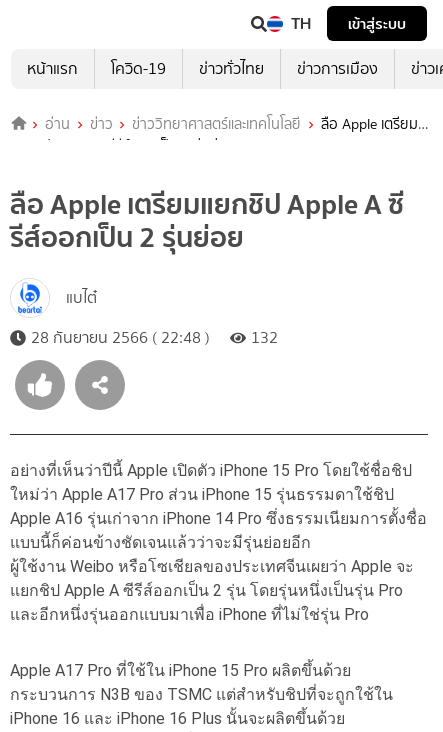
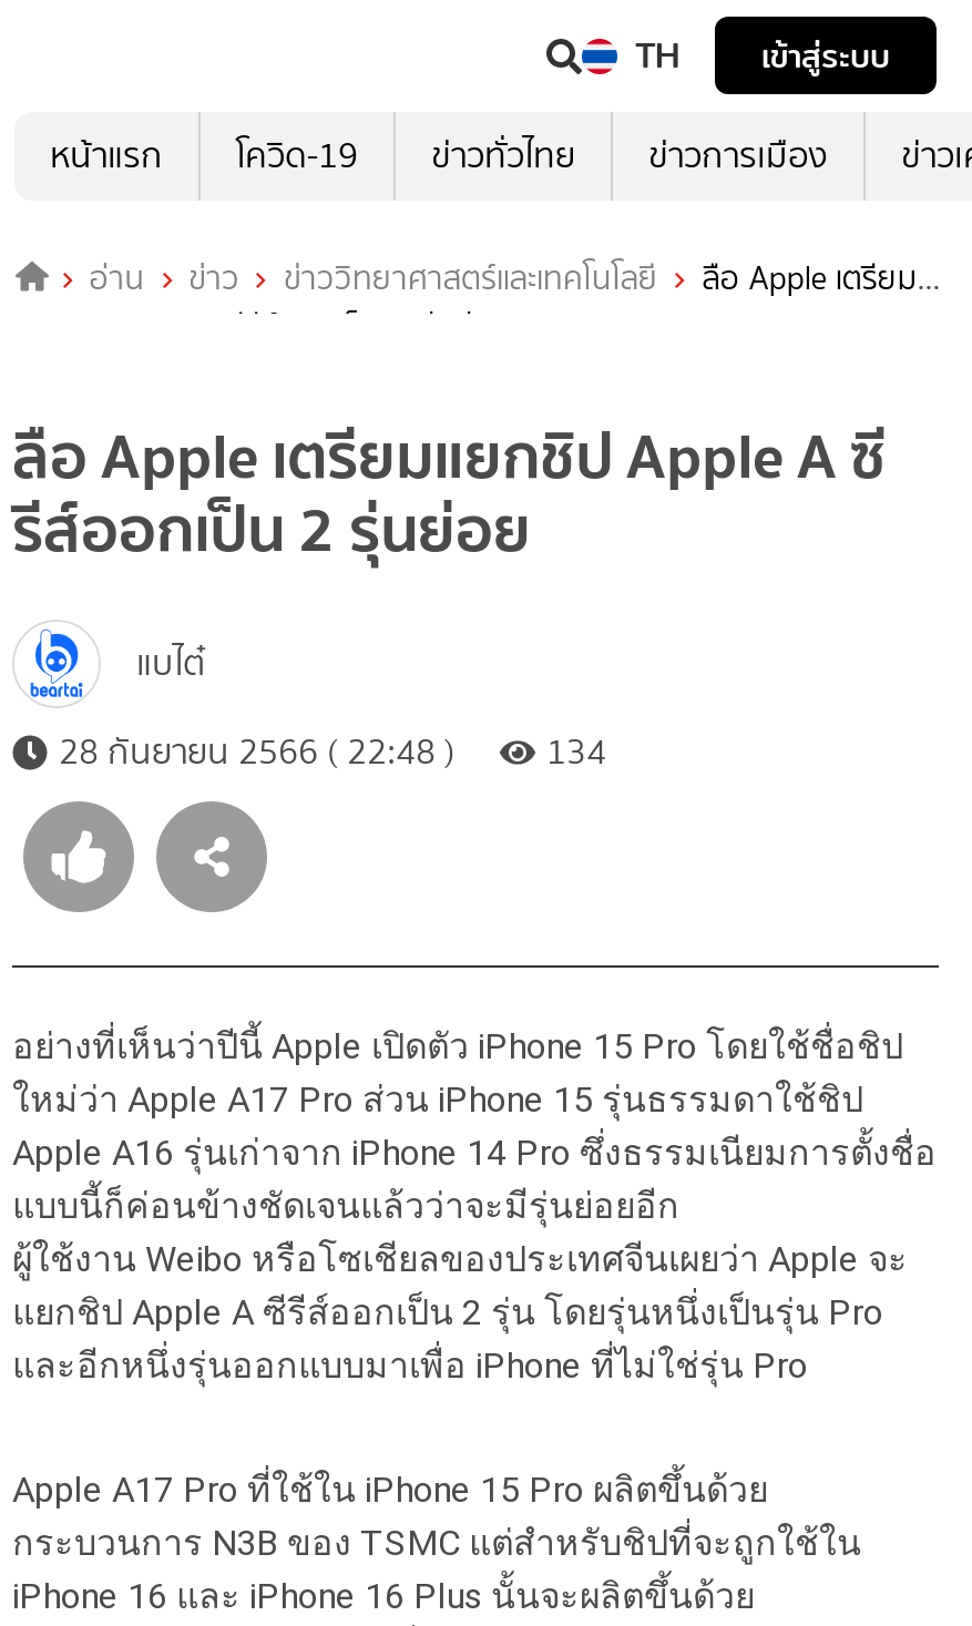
[31,326,278,349] 28 กันยายน 2566 ( 22:48 ) 132 -> [59,726,606,777] 28 กันยายน 2566 ( 22:48 ) 134

